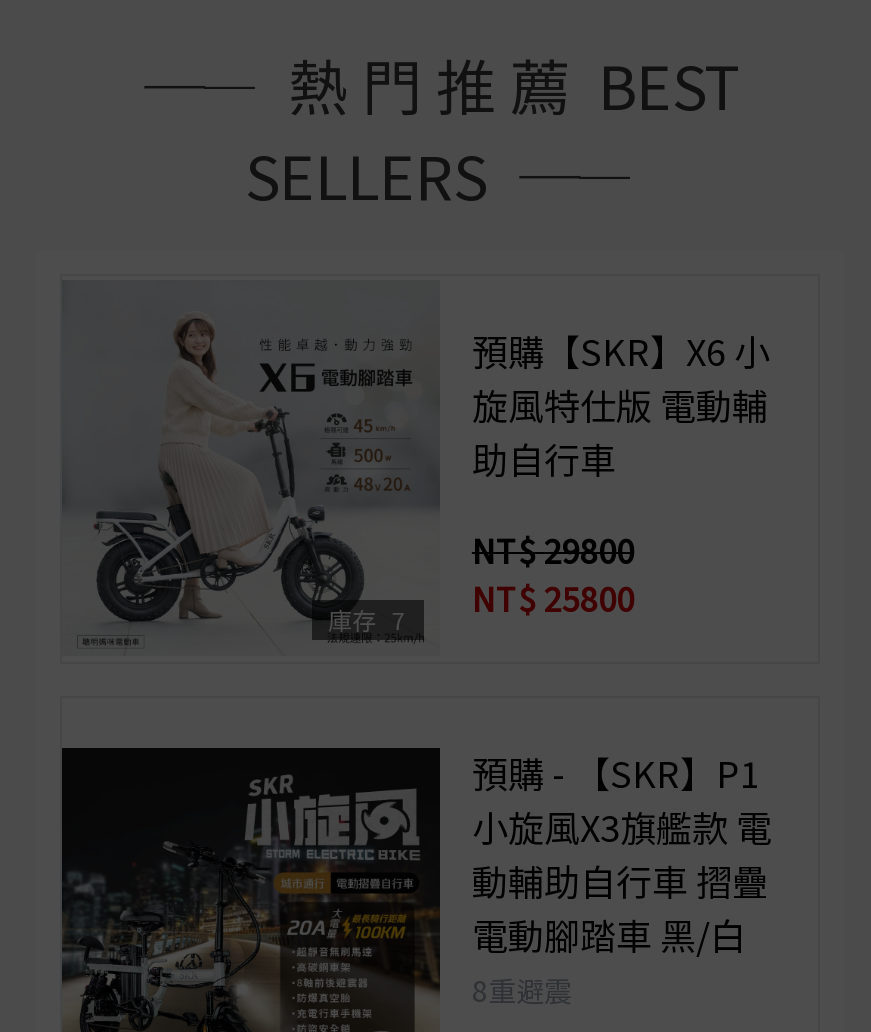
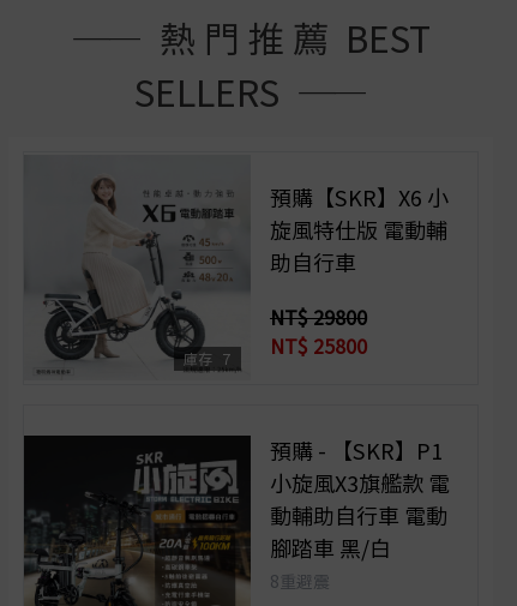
[472,853,768,959] 動輔助自行車 摺疊 | 電動腳踏車 黑/白 -> [270,499,447,562] 動輔助自行車 電動 | 腳踏車 黑/白

